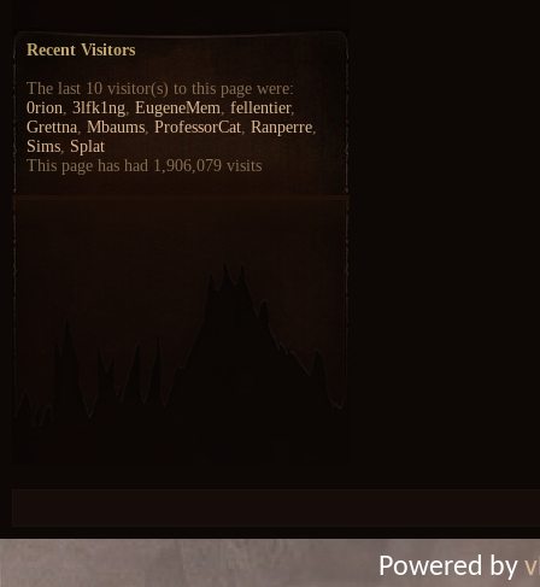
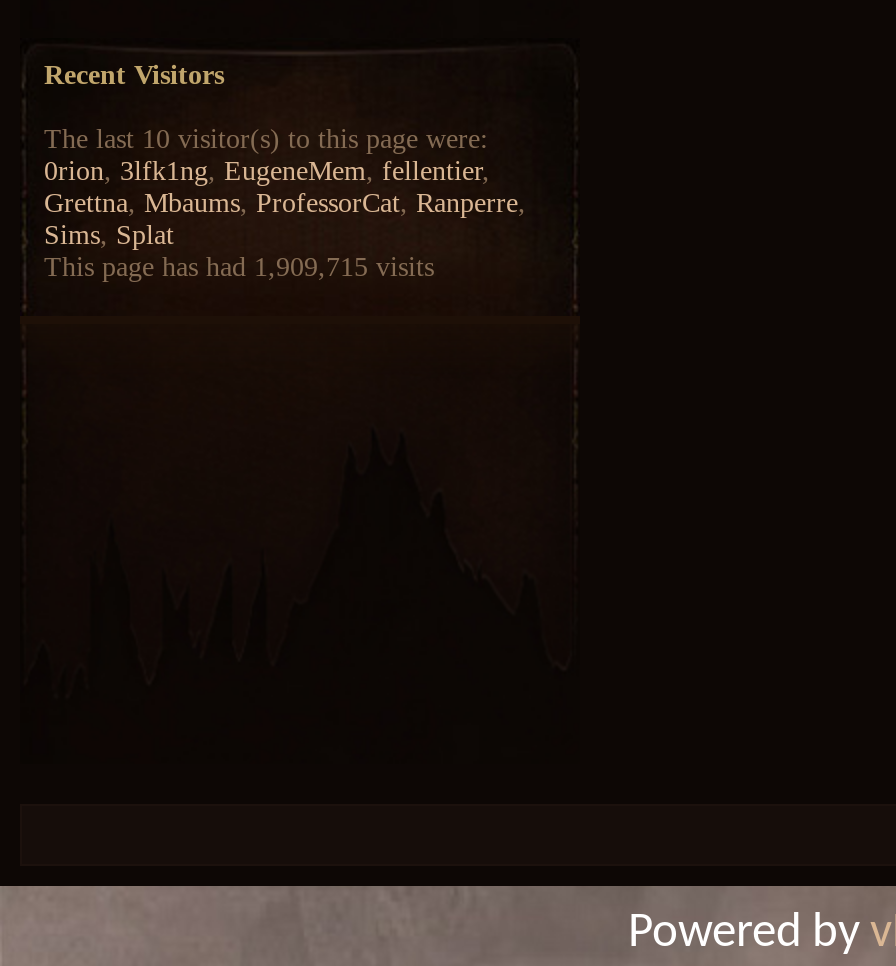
[27,157,262,175] This page has had 1,906,079 visits -> [44,253,434,283] This page has had 1,909,715 visits

